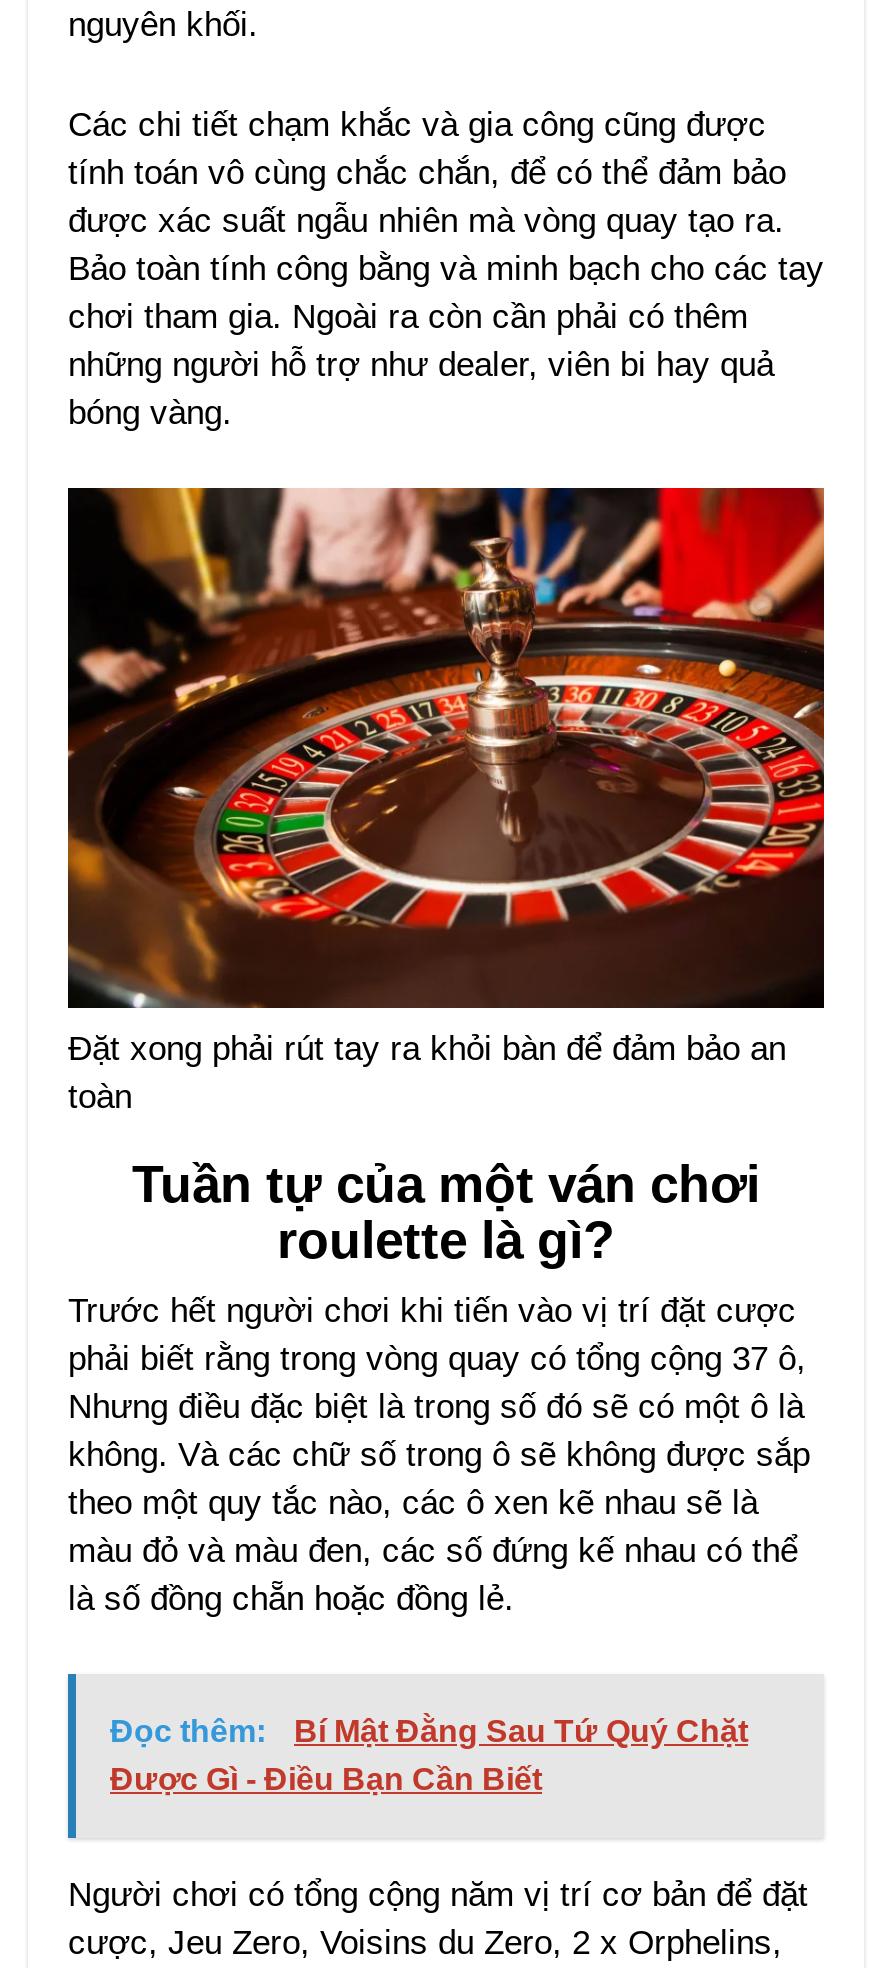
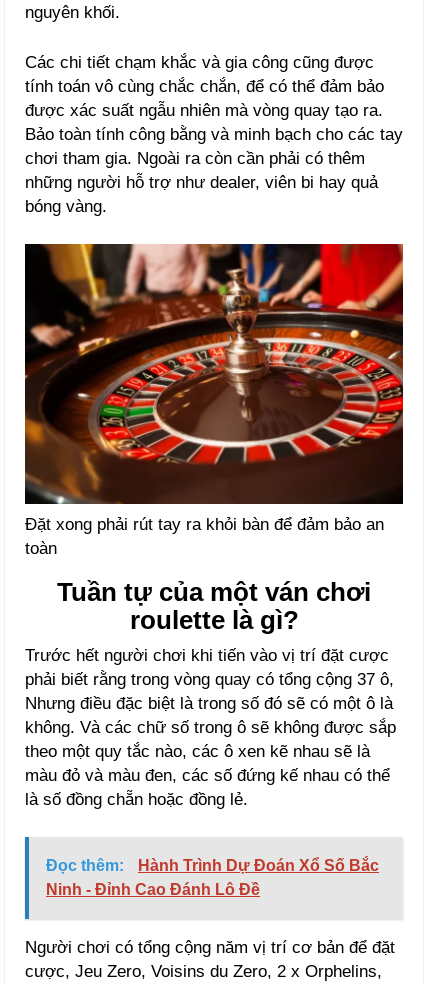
[110,1715,748,1797] Đọc thêm: Bí Mật Đằng Sau Tứ Quý Chặt | Được Gì - Điều Bạn Cần Biết -> [46,857,379,898] Đọc thêm: Hành Trình Dự Đoán Xổ Số Bắc | Ninh - Đỉnh Cao Đánh Lô Đề

